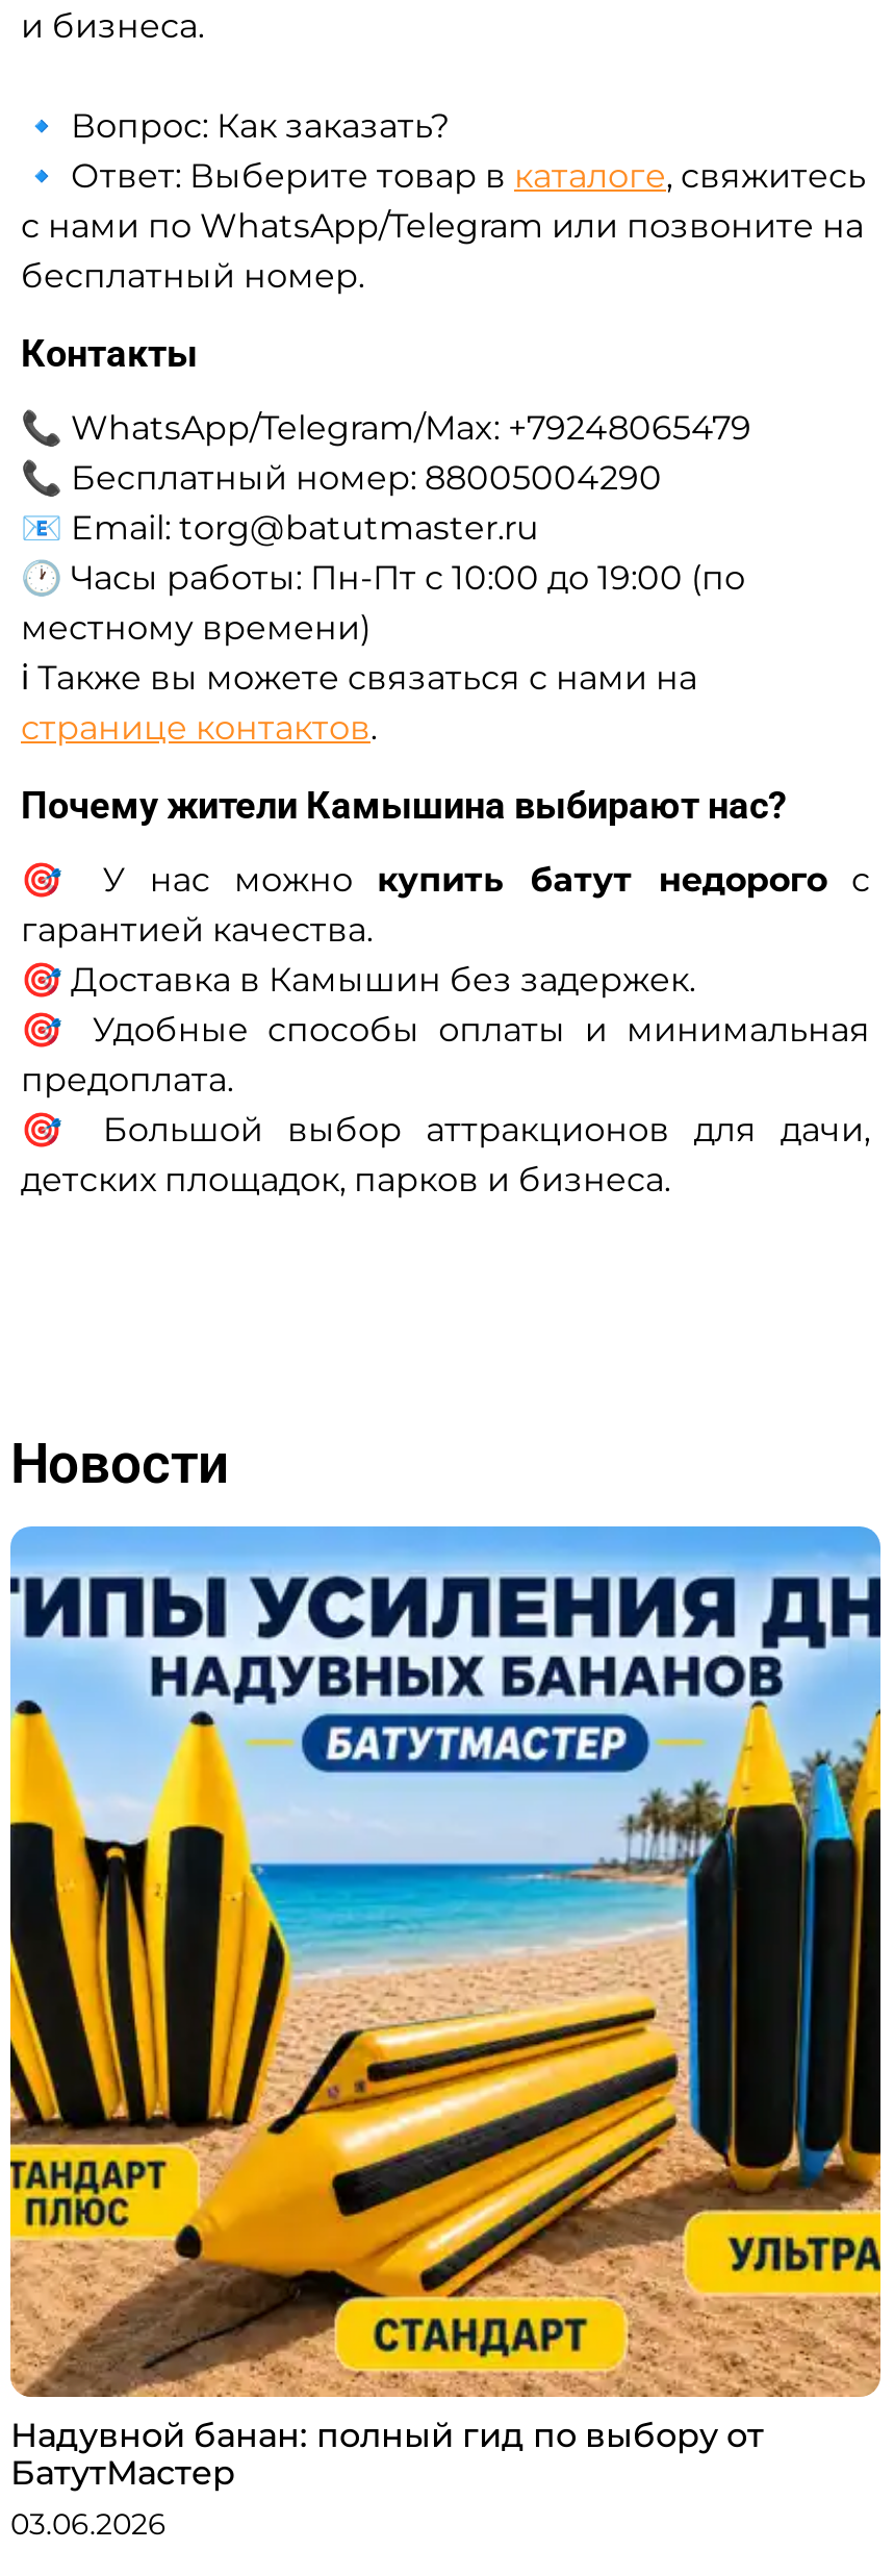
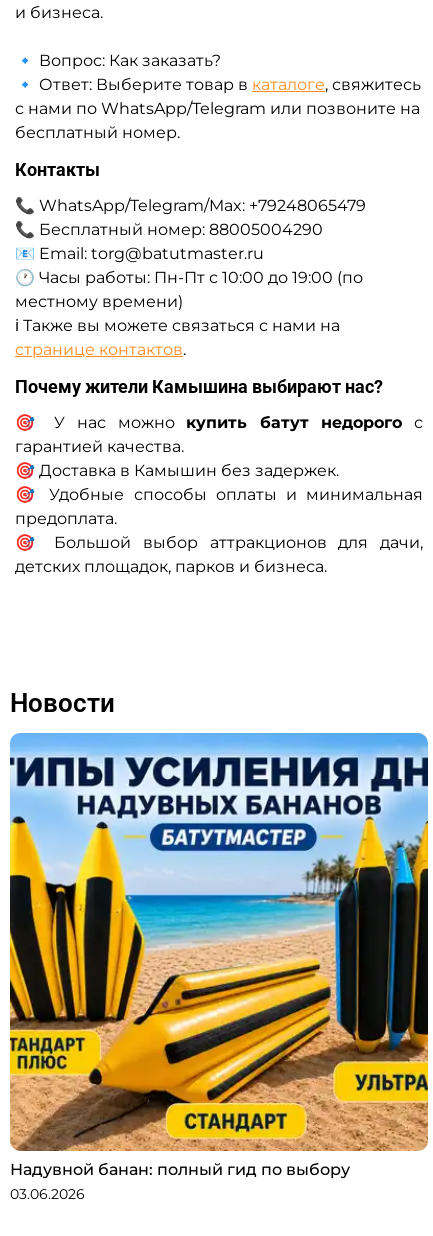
[10,2415,764,2492] Надувной банан: полный гид по выбору от | БатутМастер -> [10,1159,350,1178] Надувной банан: полный гид по выбору

